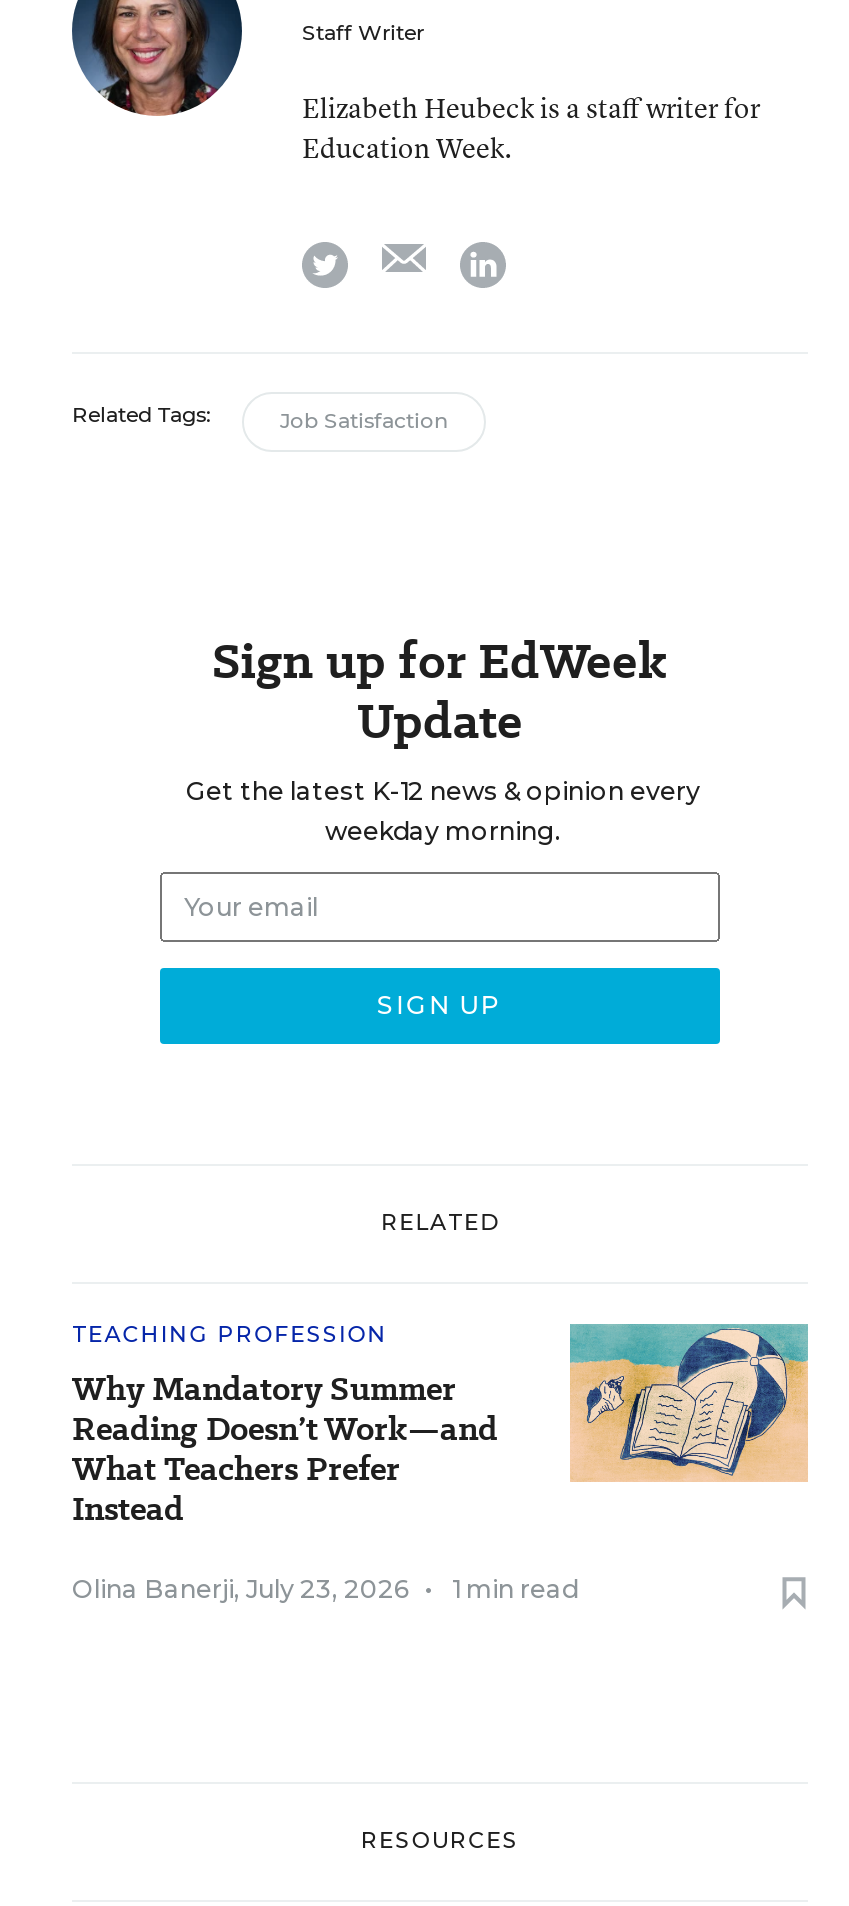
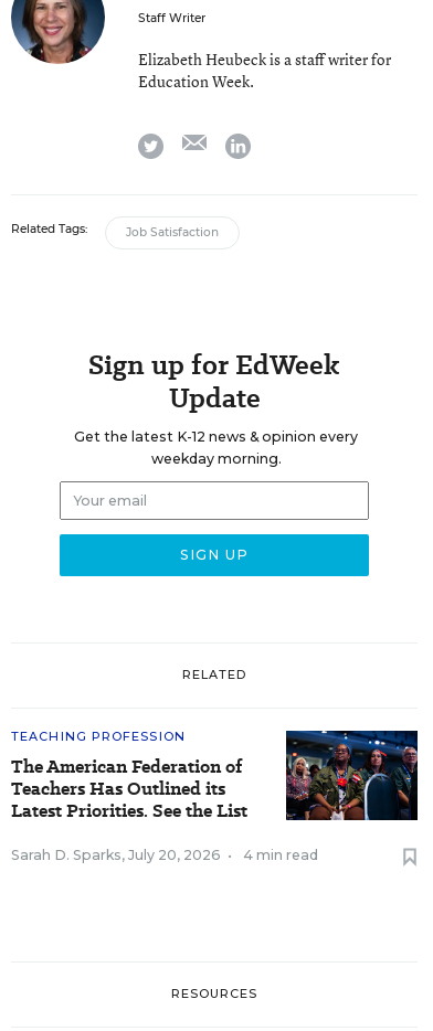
[72,1322,808,1531] [image] | Why Mandatory Summer | Reading Doesn’t Work—and | What Teachers Prefer | Instead -> [11,730,419,823] [image] | The American Federation of | Teachers Has Outlined its | Latest Priorities. See the List
[72,1573,578,1603] Olina Banerji, July 23, 2026 • | 1 min read -> [11,846,318,863] Sarah D. Sparks, July 20, 2026 • | 4 min read

